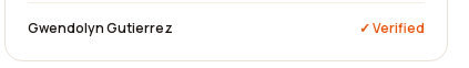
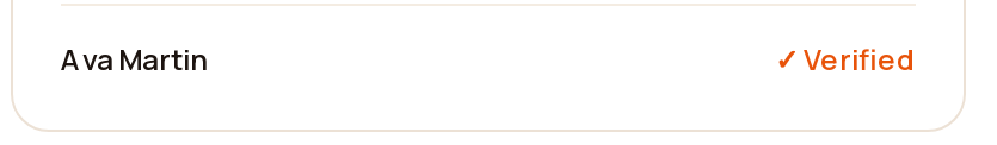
[28,19,173,37] Gwendolyn Gutierrez -> [61,39,209,80] Ava Martin

